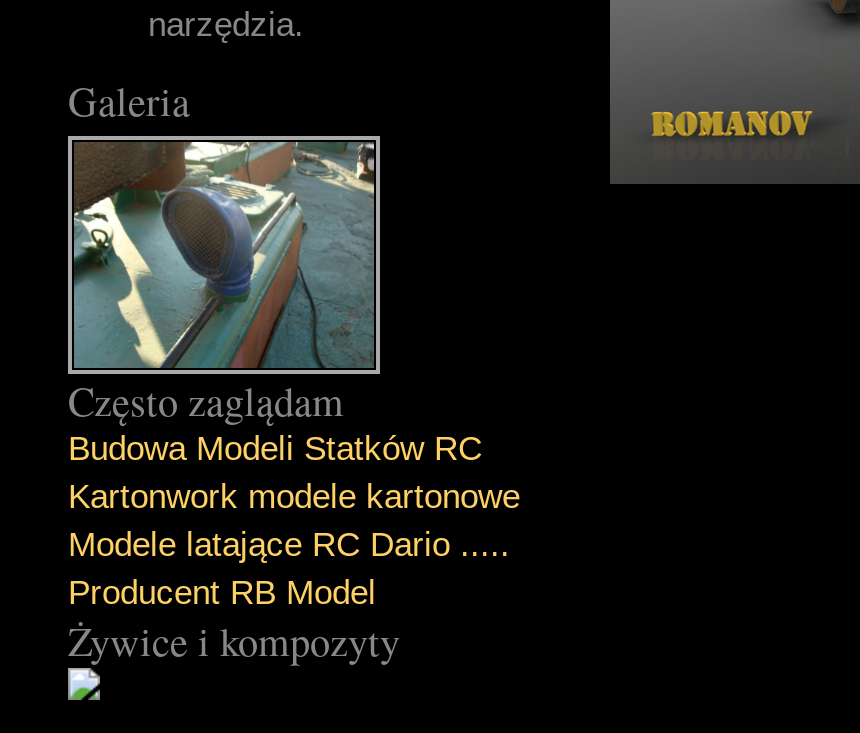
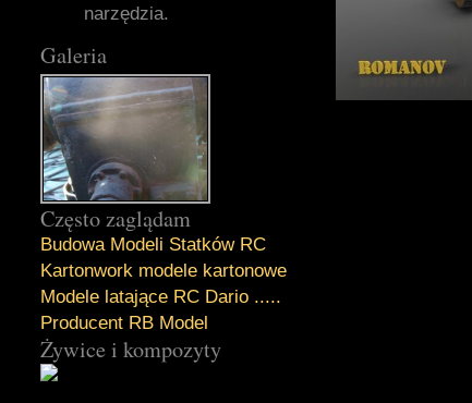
[72,140,374,368] [image] -> [43,76,208,200] [image]

